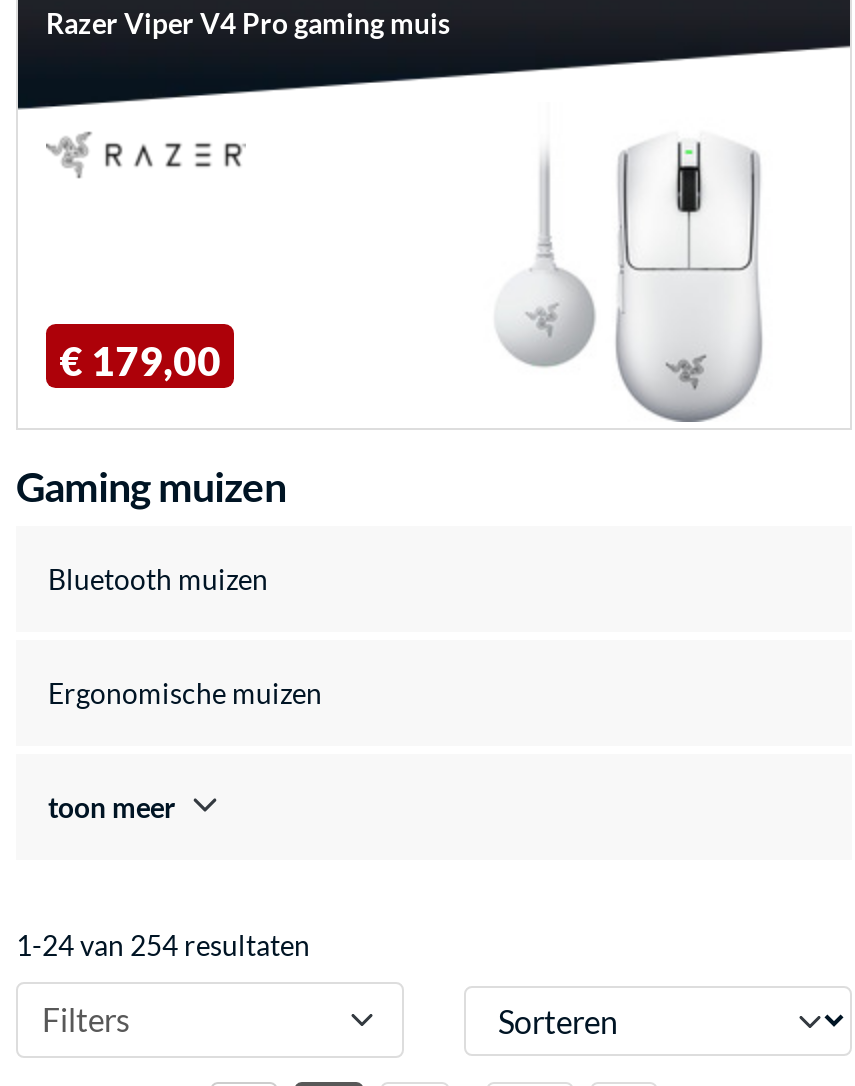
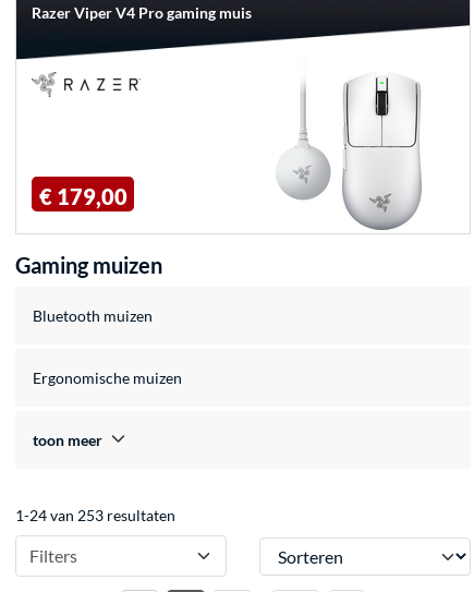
[16,929,310,963] 1-24 van 254 resultaten -> [15,506,175,525] 1-24 van 253 resultaten

